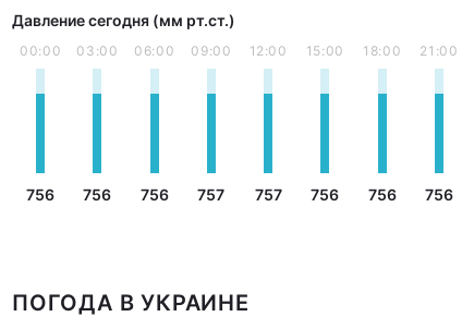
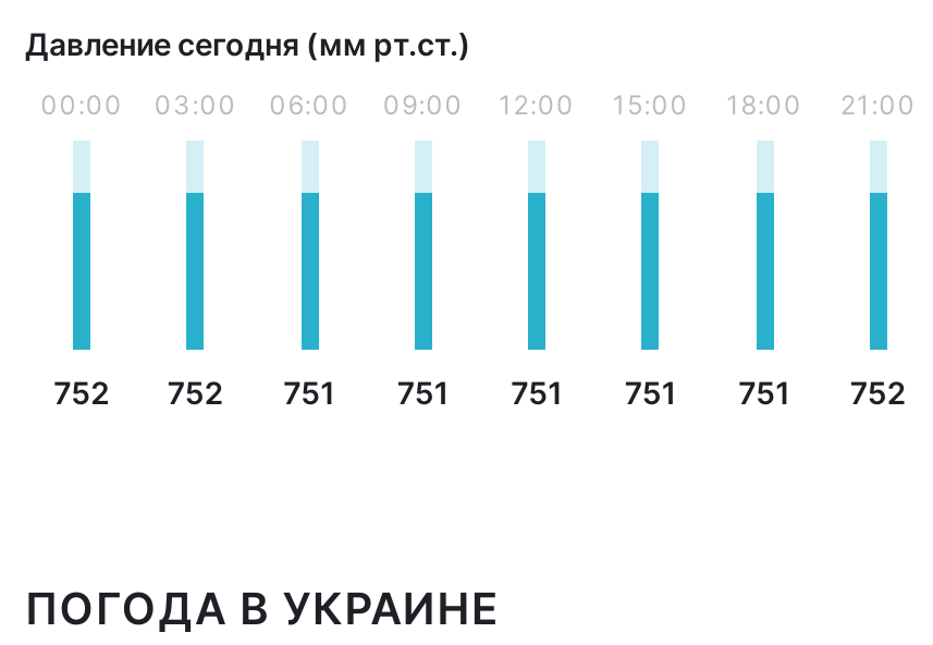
[26,185,55,204] 756 -> [54,374,110,411] 752
[83,185,112,204] 756 -> [167,374,224,411] 752
[140,185,168,204] 756 -> [283,374,336,411] 751
[198,185,225,204] 757 -> [397,374,449,411] 751
[255,185,282,204] 757 -> [511,374,563,411] 751
[311,185,339,204] 756 -> [625,374,677,411] 751
[368,185,396,204] 756 -> [738,374,791,411] 751
[425,185,453,204] 756 -> [850,374,907,411] 752

